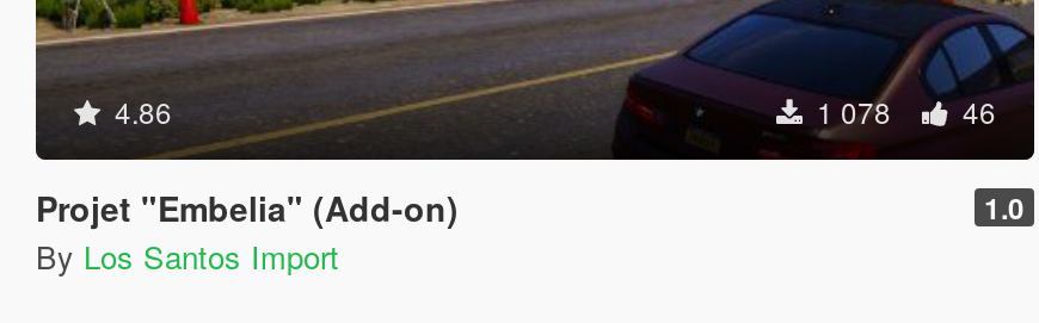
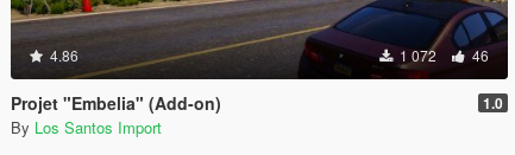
[810,91,996,132] 1 078 46 -> [396,45,489,65] 1 072 46

